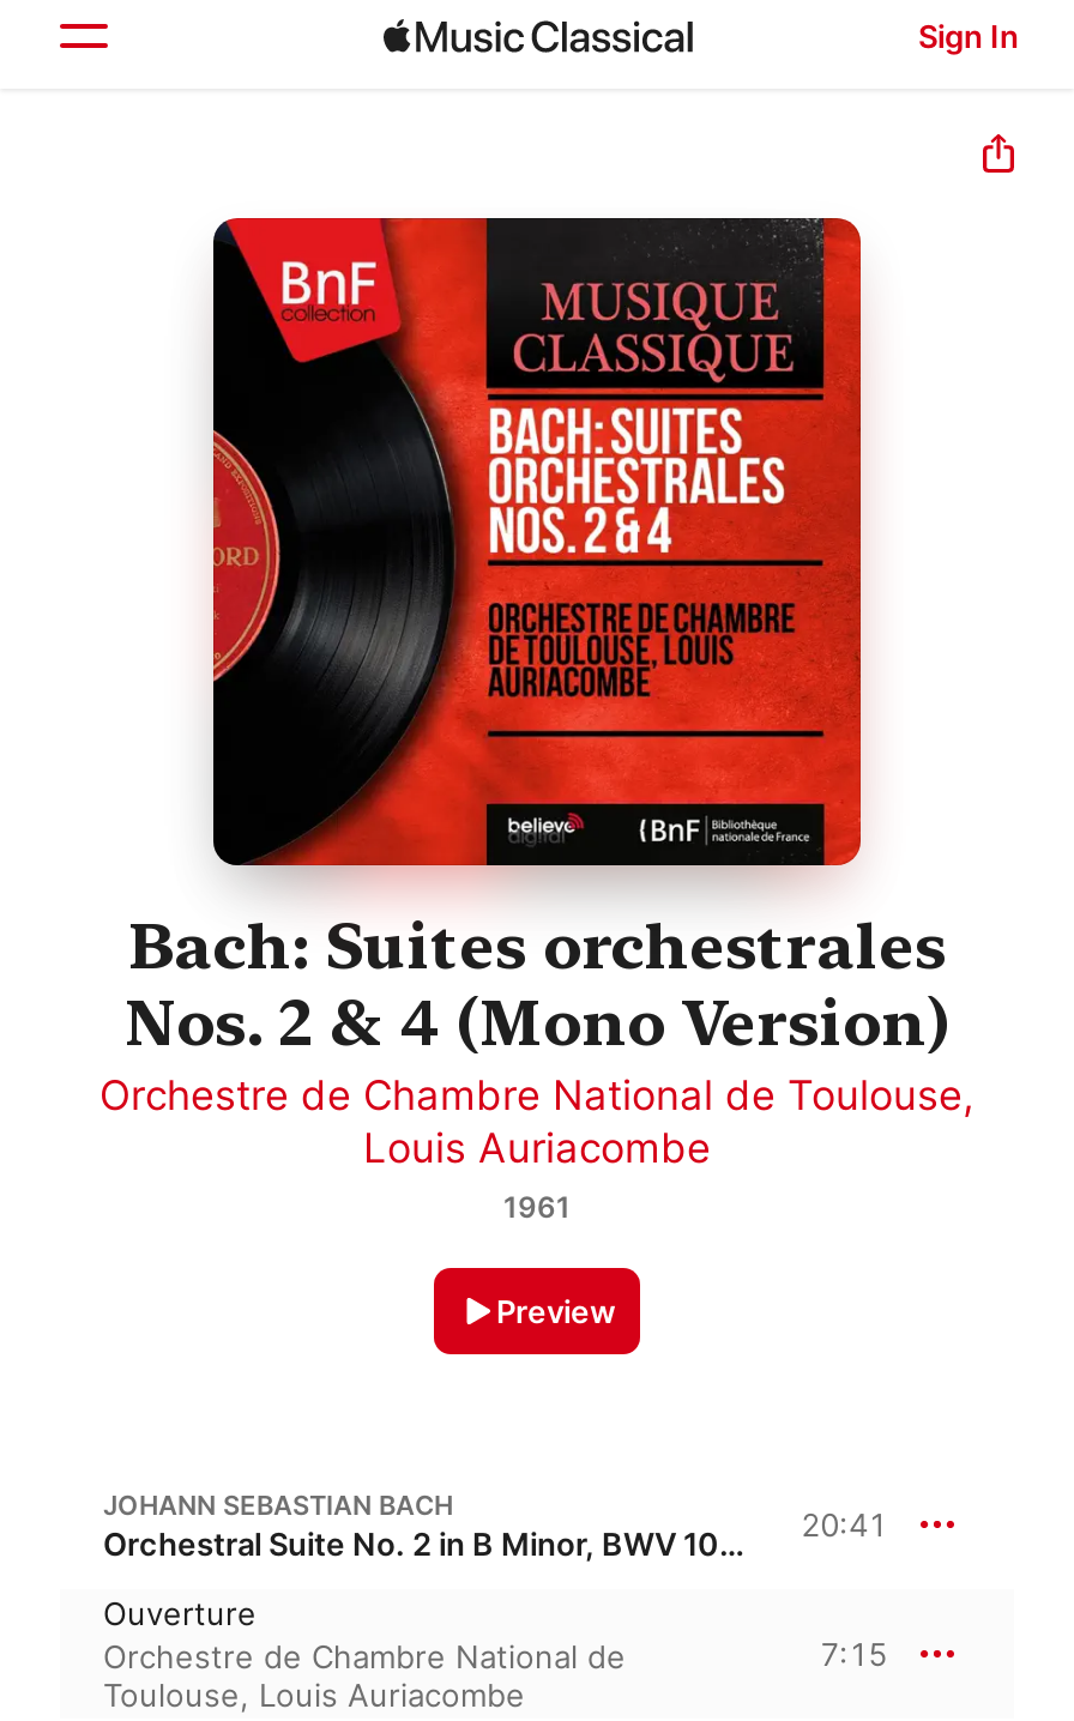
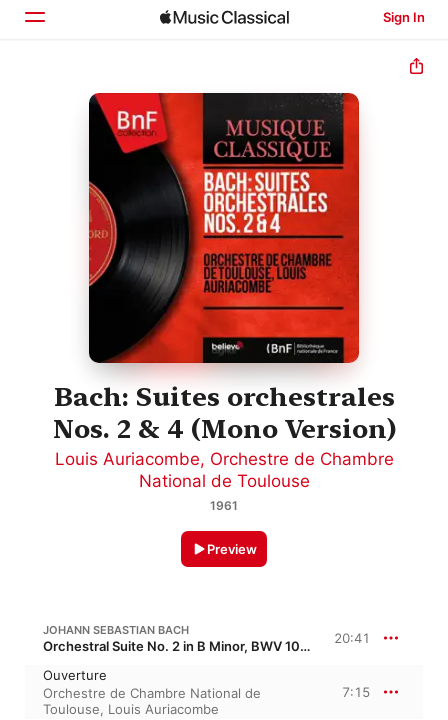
[99,1072,975,1173] Orchestre de Chambre National de Toulouse, | Louis Auriacombe -> [54,449,393,491] Louis Auriacombe, Orchestre de Chambre | National de Toulouse

